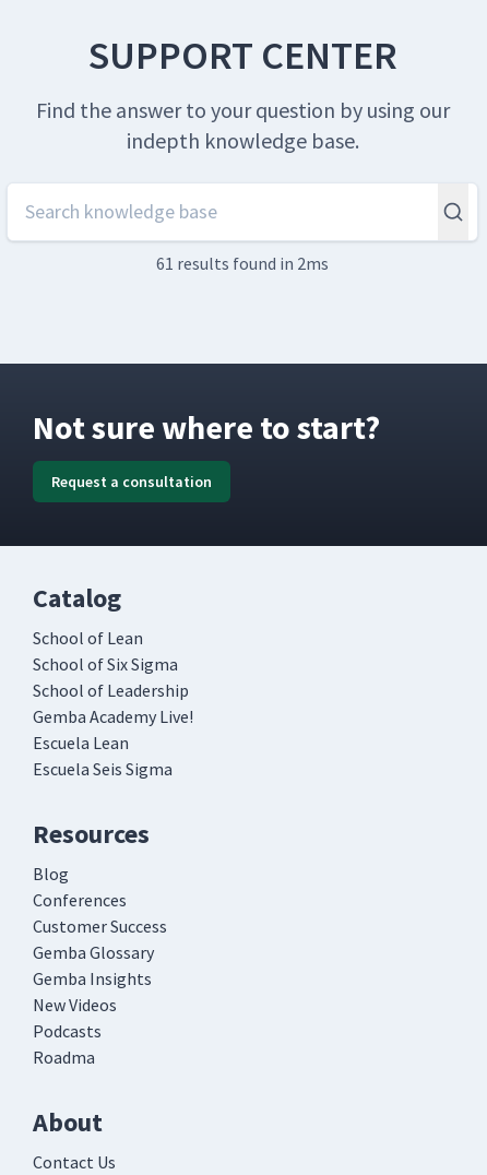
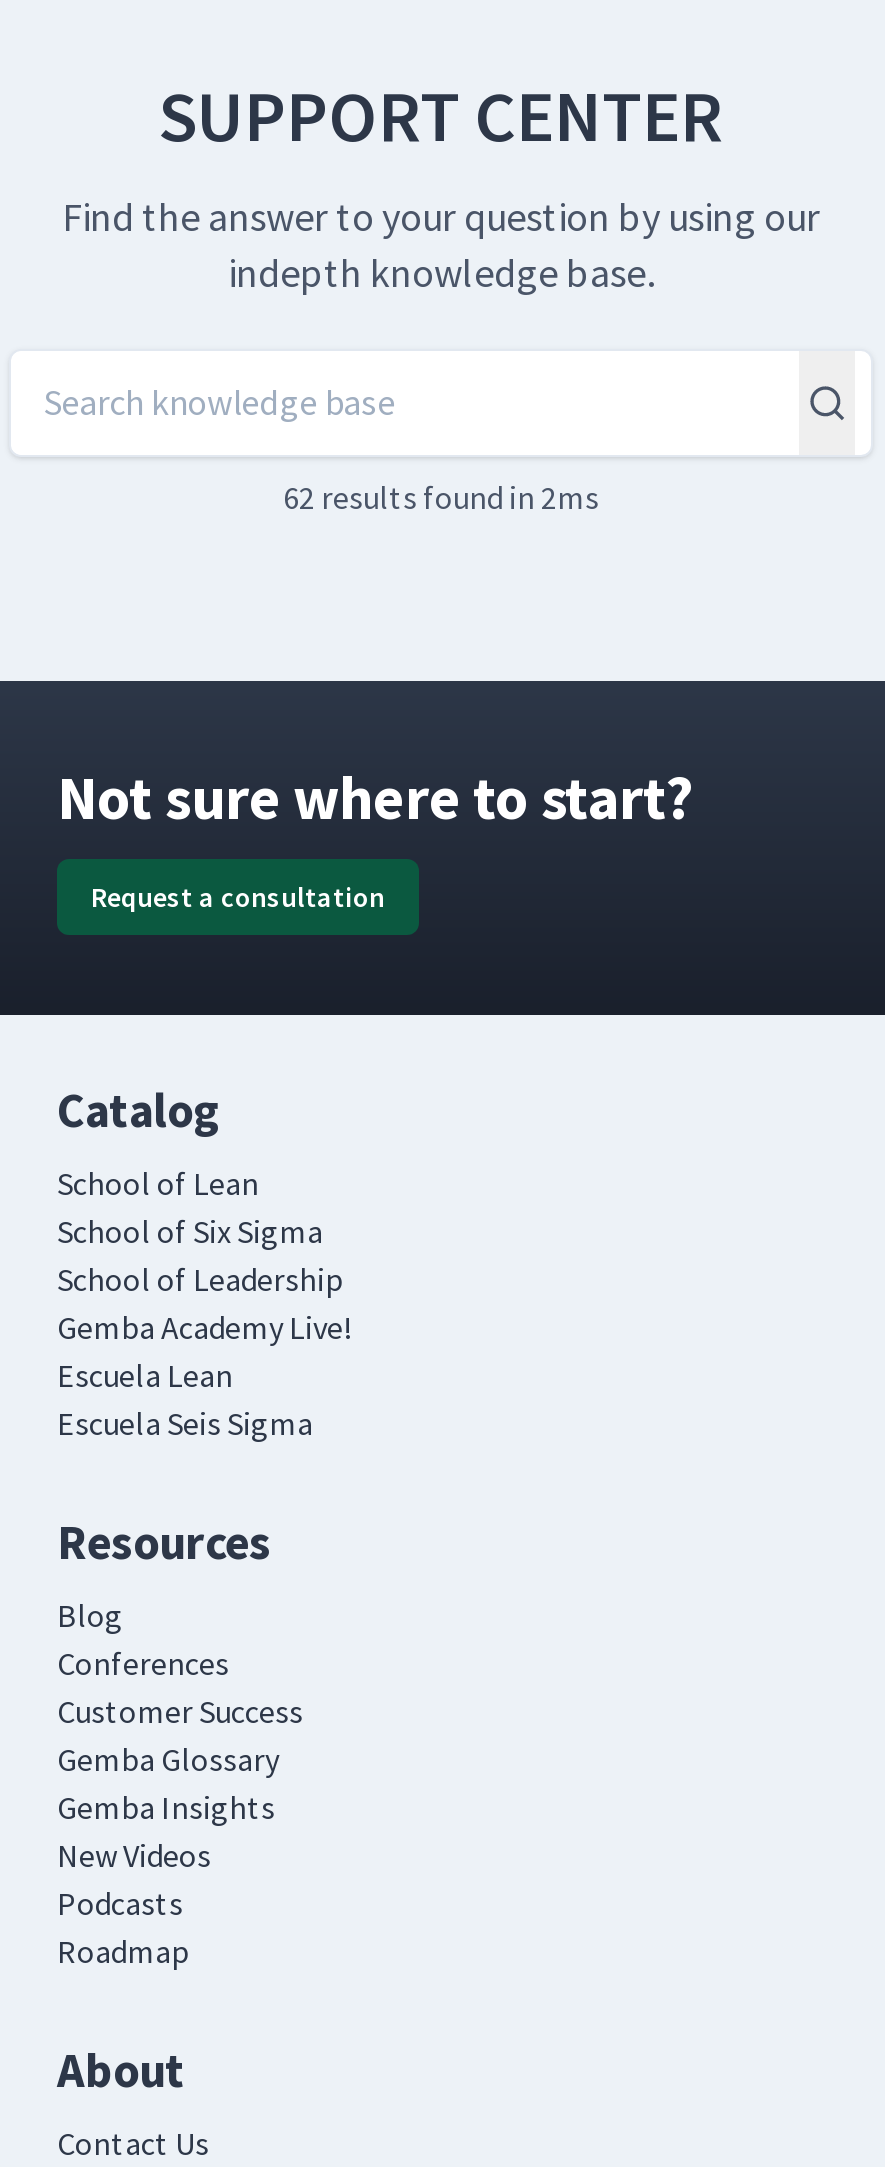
[156,252,329,274] 61 results found in 2ms -> [283,477,599,517] 62 results found in 2ms
[33,1046,95,1068] Roadma -> [57,1931,189,1971] Roadmap

